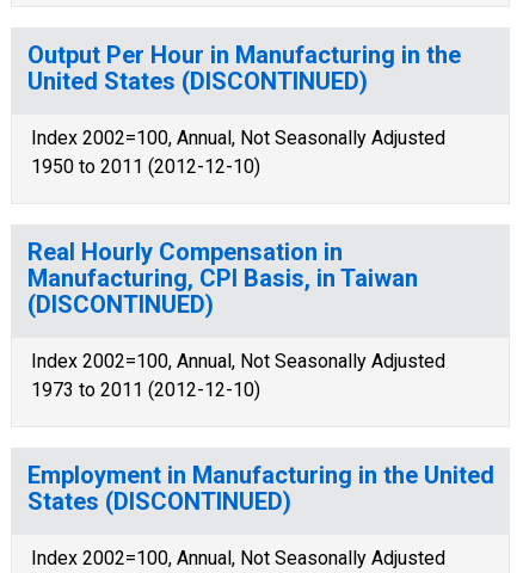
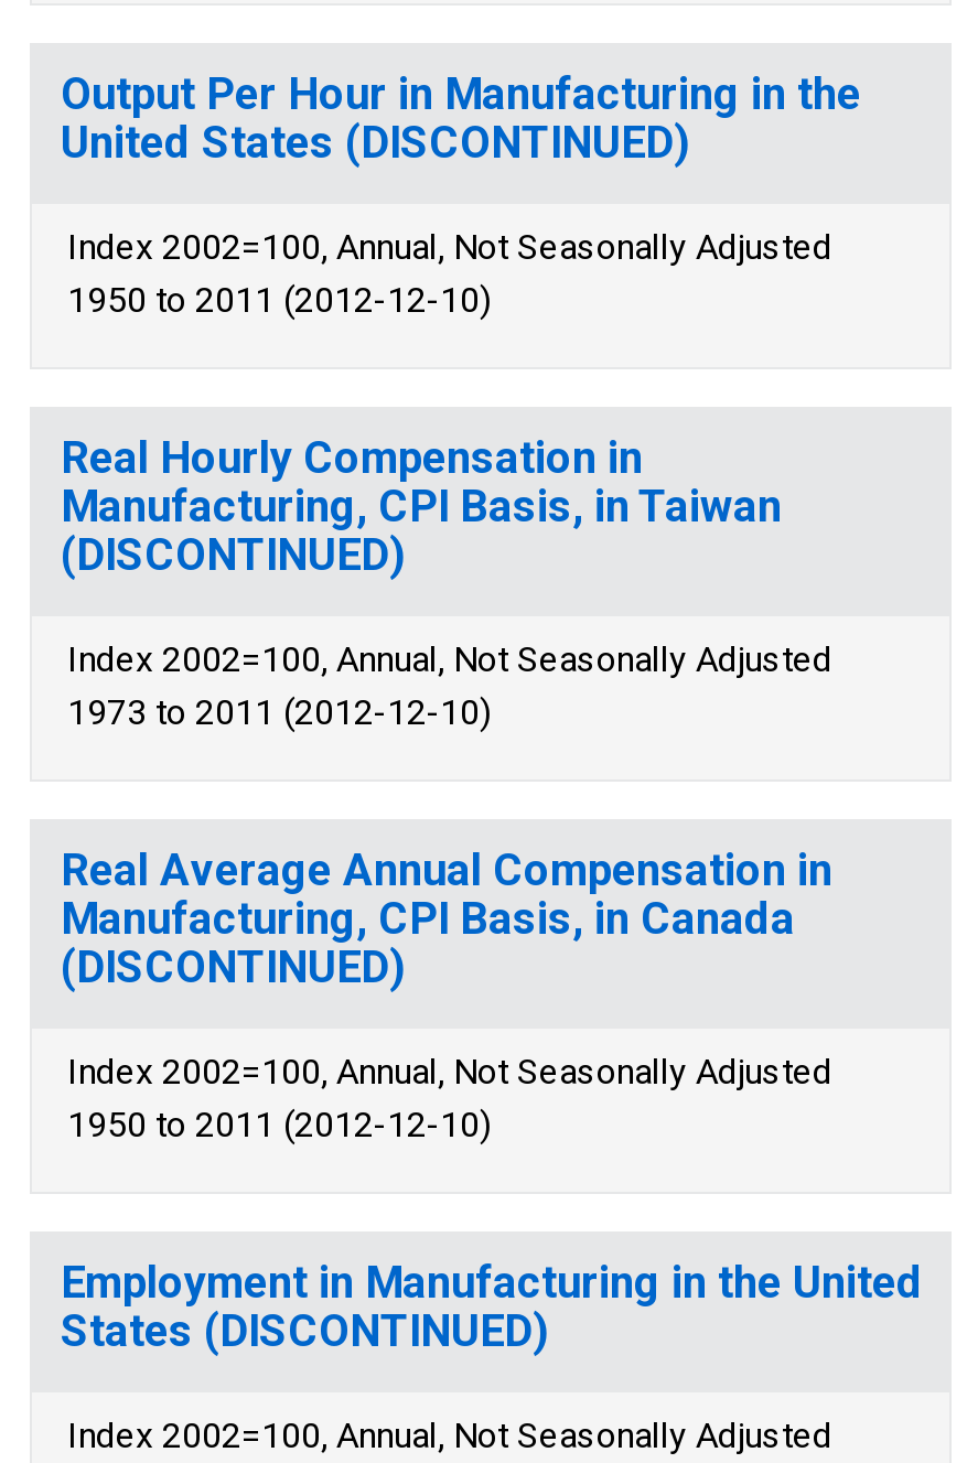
none -> [61,843,832,1145] Real Average Annual Compensation in | Manufacturing, CPI Basis, in Canada | (DISCONTINUED) | Index 2002=100, Annual, Not Seasonally Adjusted | 1950 to 2011 (2012-12-10)

